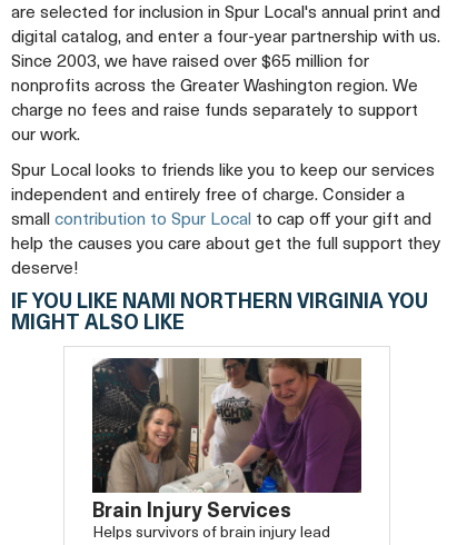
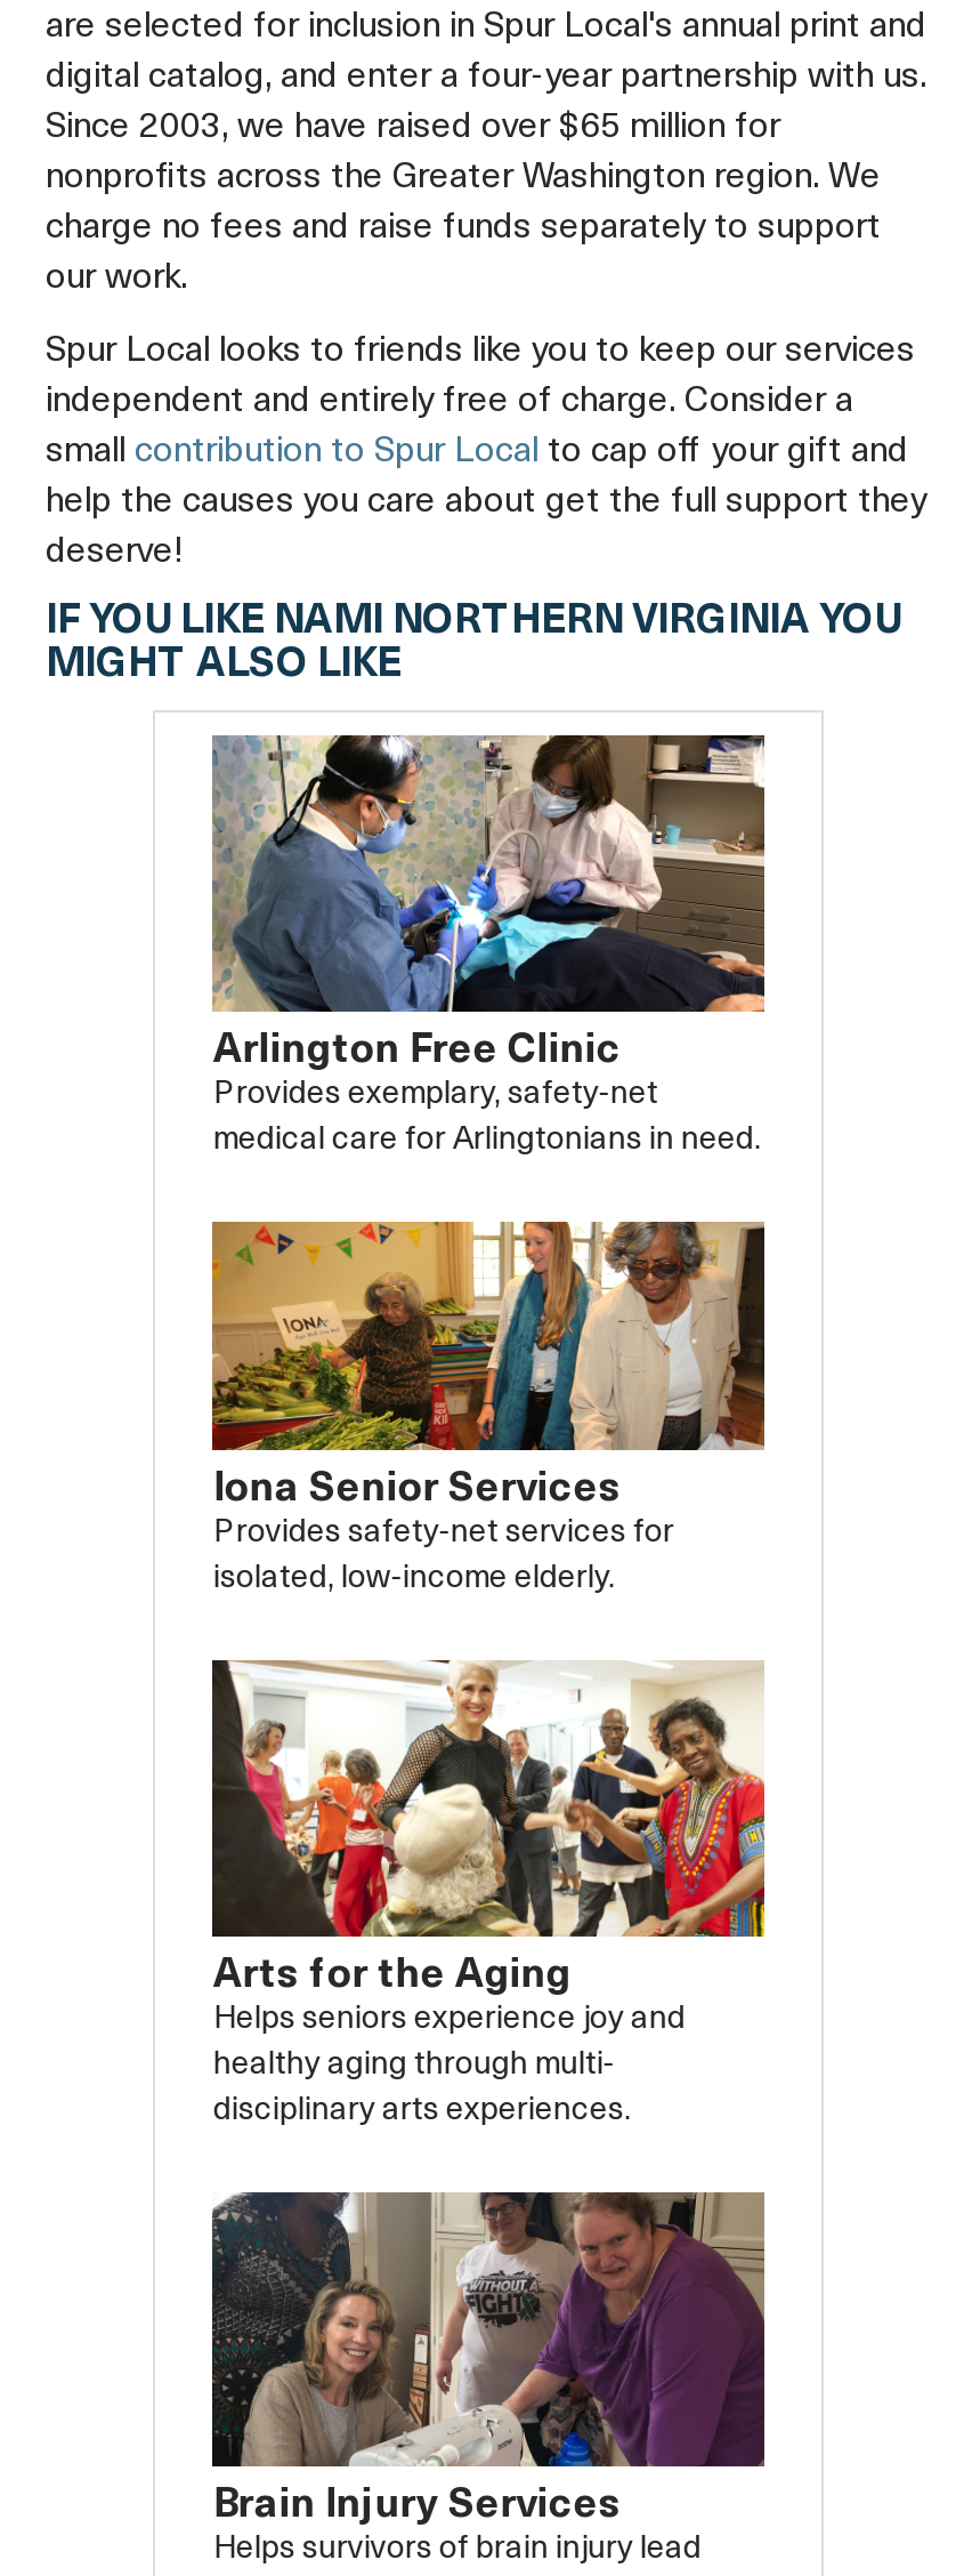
none -> [210,733,767,1157] [image] | Arlington Free Clinic | Provides exemplary, safety-net | medical care for Arlingtonians in need.
none -> [210,1219,767,1597] [image] | Iona Senior Services | Provides safety-net services for | isolated, low-income elderly.
none -> [210,1658,767,2128] [image] | Arts for the Aging | Helps seniors experience joy and | healthy aging through multi- | disciplinary arts experiences.

